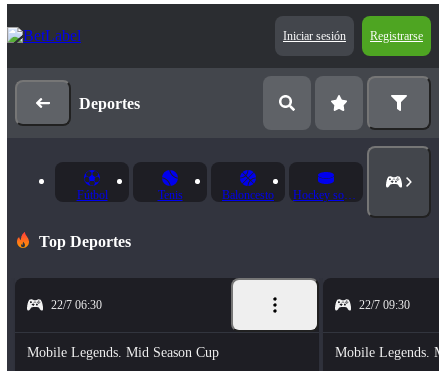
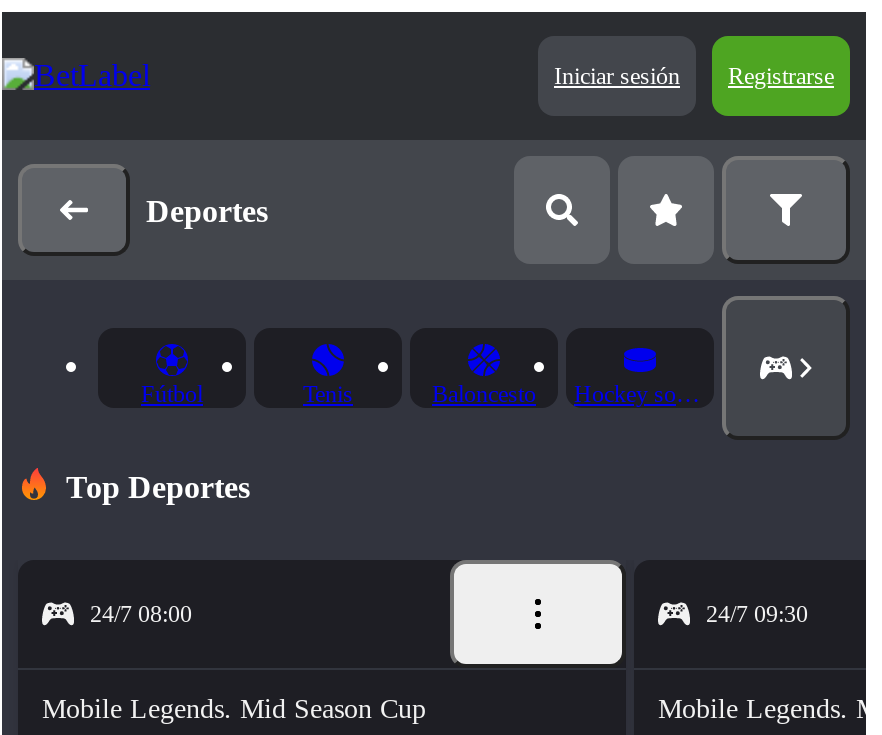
[51,298,102,312] 22/7 06:30 -> [90,600,192,628] 24/7 08:00
[359,298,410,312] 22/7 09:30 -> [706,600,808,628] 24/7 09:30

